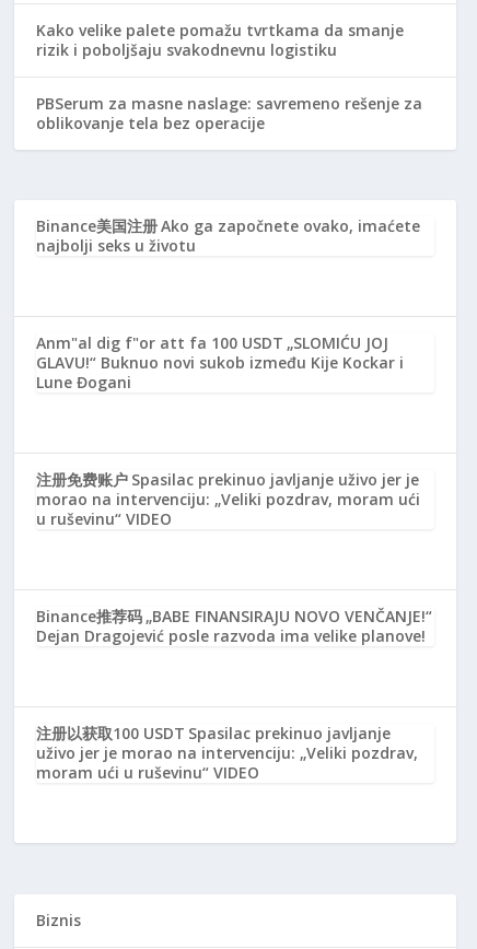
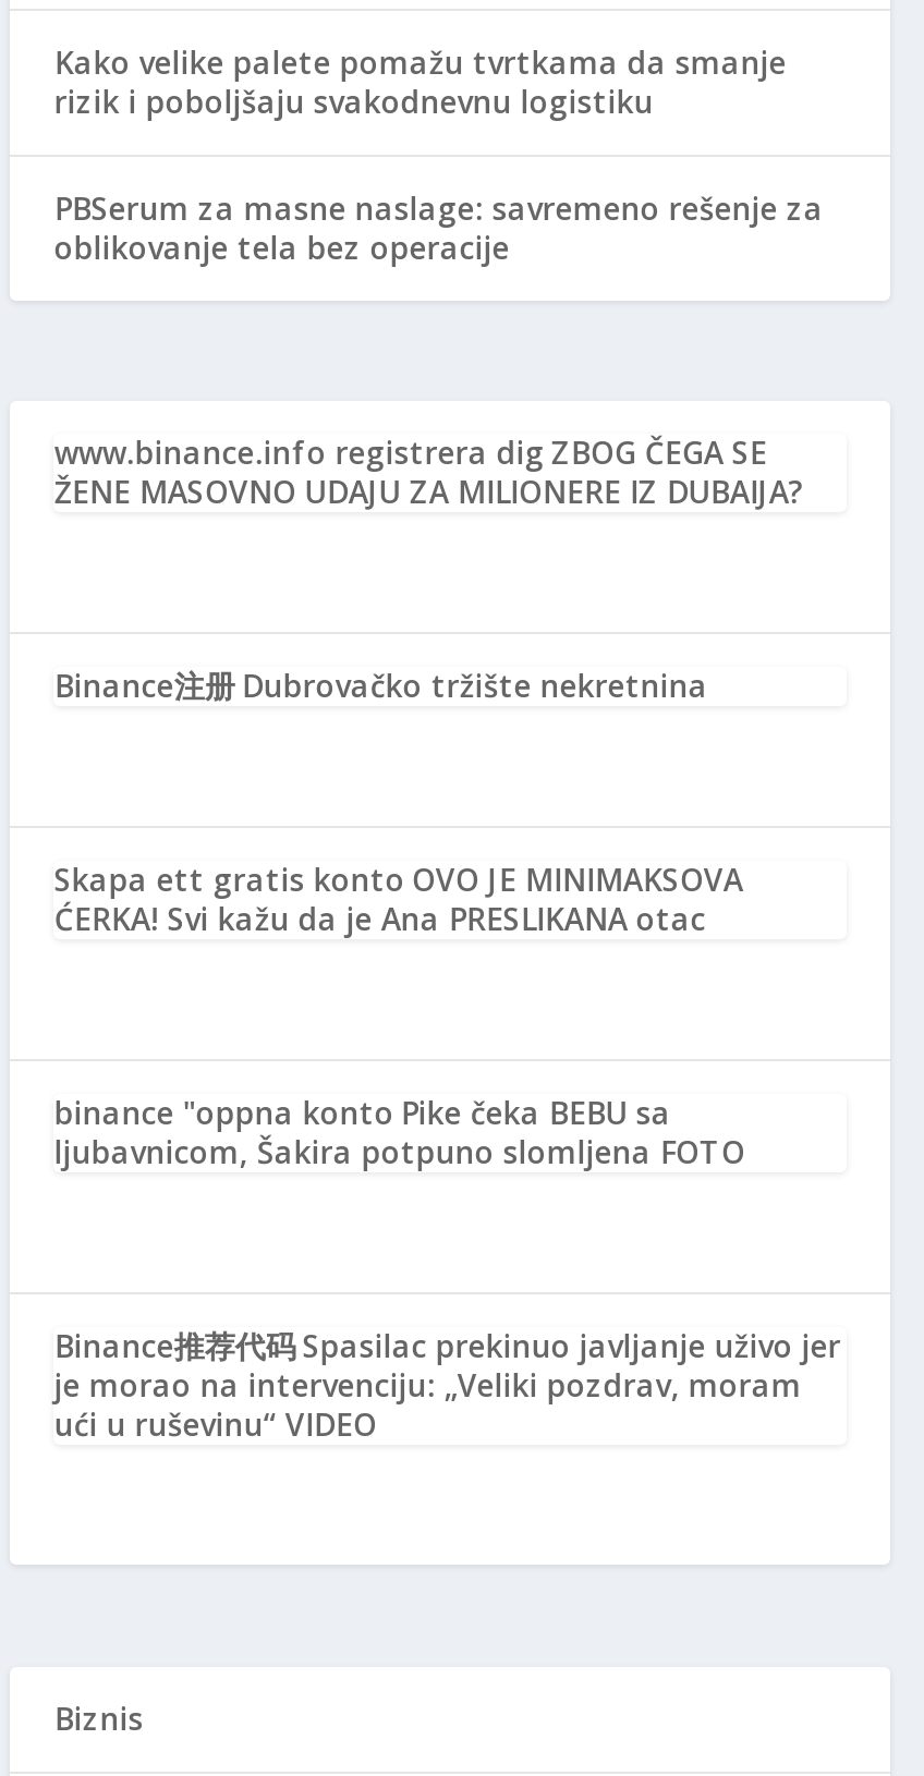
[37,216,421,256] Binance美国注册 Ako ga započnete ovako, imaćete | najbolji seks u životu -> [54,432,804,513] www.binance.info registrera dig ZBOG ČEGA SE | ŽENE MASOVNO UDAJU ZA MILIONERE IZ DUBAIJA?
[37,333,404,393] Anm"al dig f"or att fa 100 USDT „SLOMIĆU JOJ | GLAVU!“ Buknuo novi sukob između Kije Kockar i | Lune Đogani -> [54,665,708,706] Binance注册 Dubrovačko tržište nekretnina
[37,469,421,529] 注册免费账户 Spasilac prekinuo javljanje uživo jer je | morao na intervenciju: „Veliki pozdrav, moram ući | u ruševinu“ VIDEO -> [54,859,743,940] Skapa ett gratis konto OVO JE MINIMAKSOVA | ĆERKA! Svi kažu da je Ana PRESLIKANA otac
[37,606,433,646] Binance推荐码 „BABE FINANSIRAJU NOVO VENČANJE!“ | Dejan Dragojević posle razvoda ima velike planove! -> [54,1092,745,1173] binance "oppna konto Pike čeka BEBU sa | ljubavnicom, Šakira potpuno slomljena FOTO
[37,723,418,783] 注册以获取100 USDT Spasilac prekinuo javljanje | uživo jer je morao na intervenciju: „Veliki pozdrav, | moram ući u ruševinu“ VIDEO -> [54,1325,841,1445] Binance推荐代码 Spasilac prekinuo javljanje uživo jer | je morao na intervenciju: „Veliki pozdrav, moram | ući u ruševinu“ VIDEO

